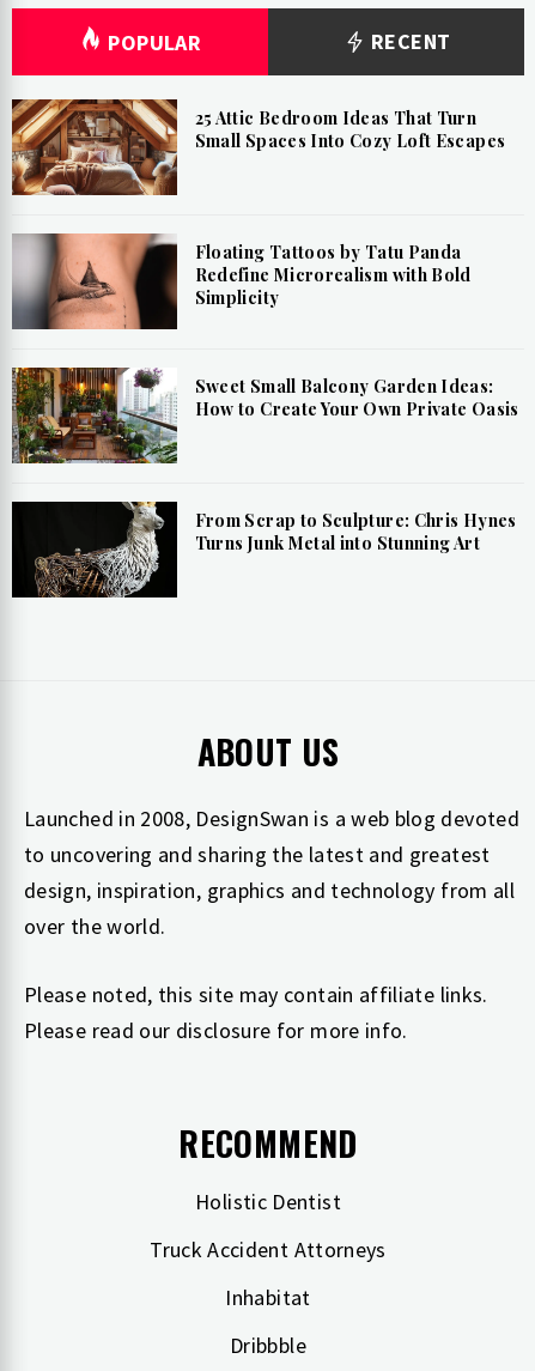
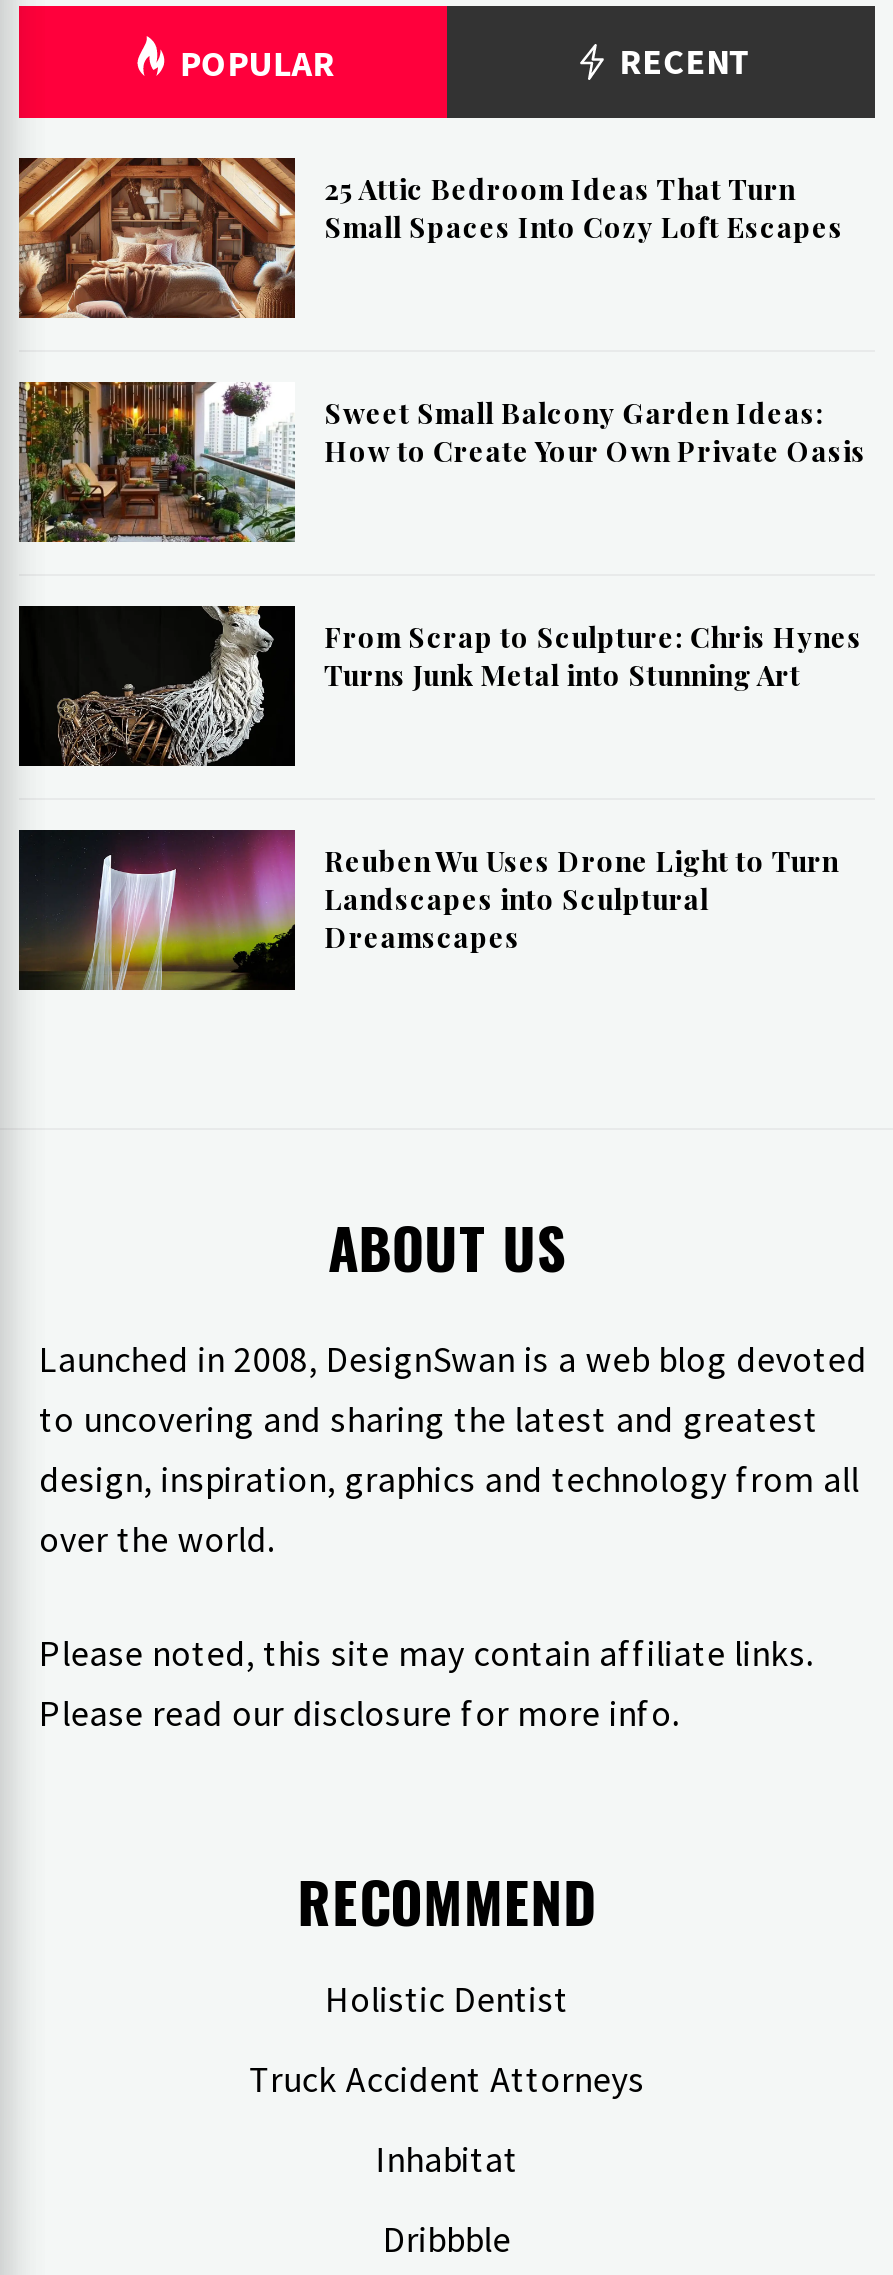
[13,233,471,330] [image] | Floating Tattoos by Tatu Panda | Redefine Microrealism with Bold | Simplicity -> none
moved [11,364,519,555] -> [17,376,866,694]: [image] | Sweet Small Balcony Garden Ideas: | How to Create Your Own Private Oasis | From Scrap to Sculpture: Chris Hynes | Turns Junk Metal into Stunning Art
none -> [19,828,839,992] [image] | Reuben Wu Uses Drone Light to Turn | Landscapes into Sculptural | Dreamscapes

